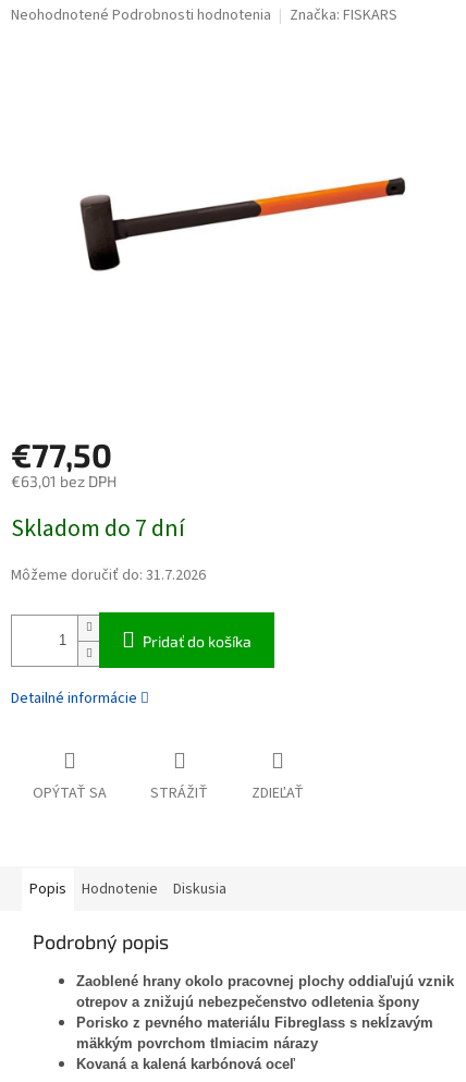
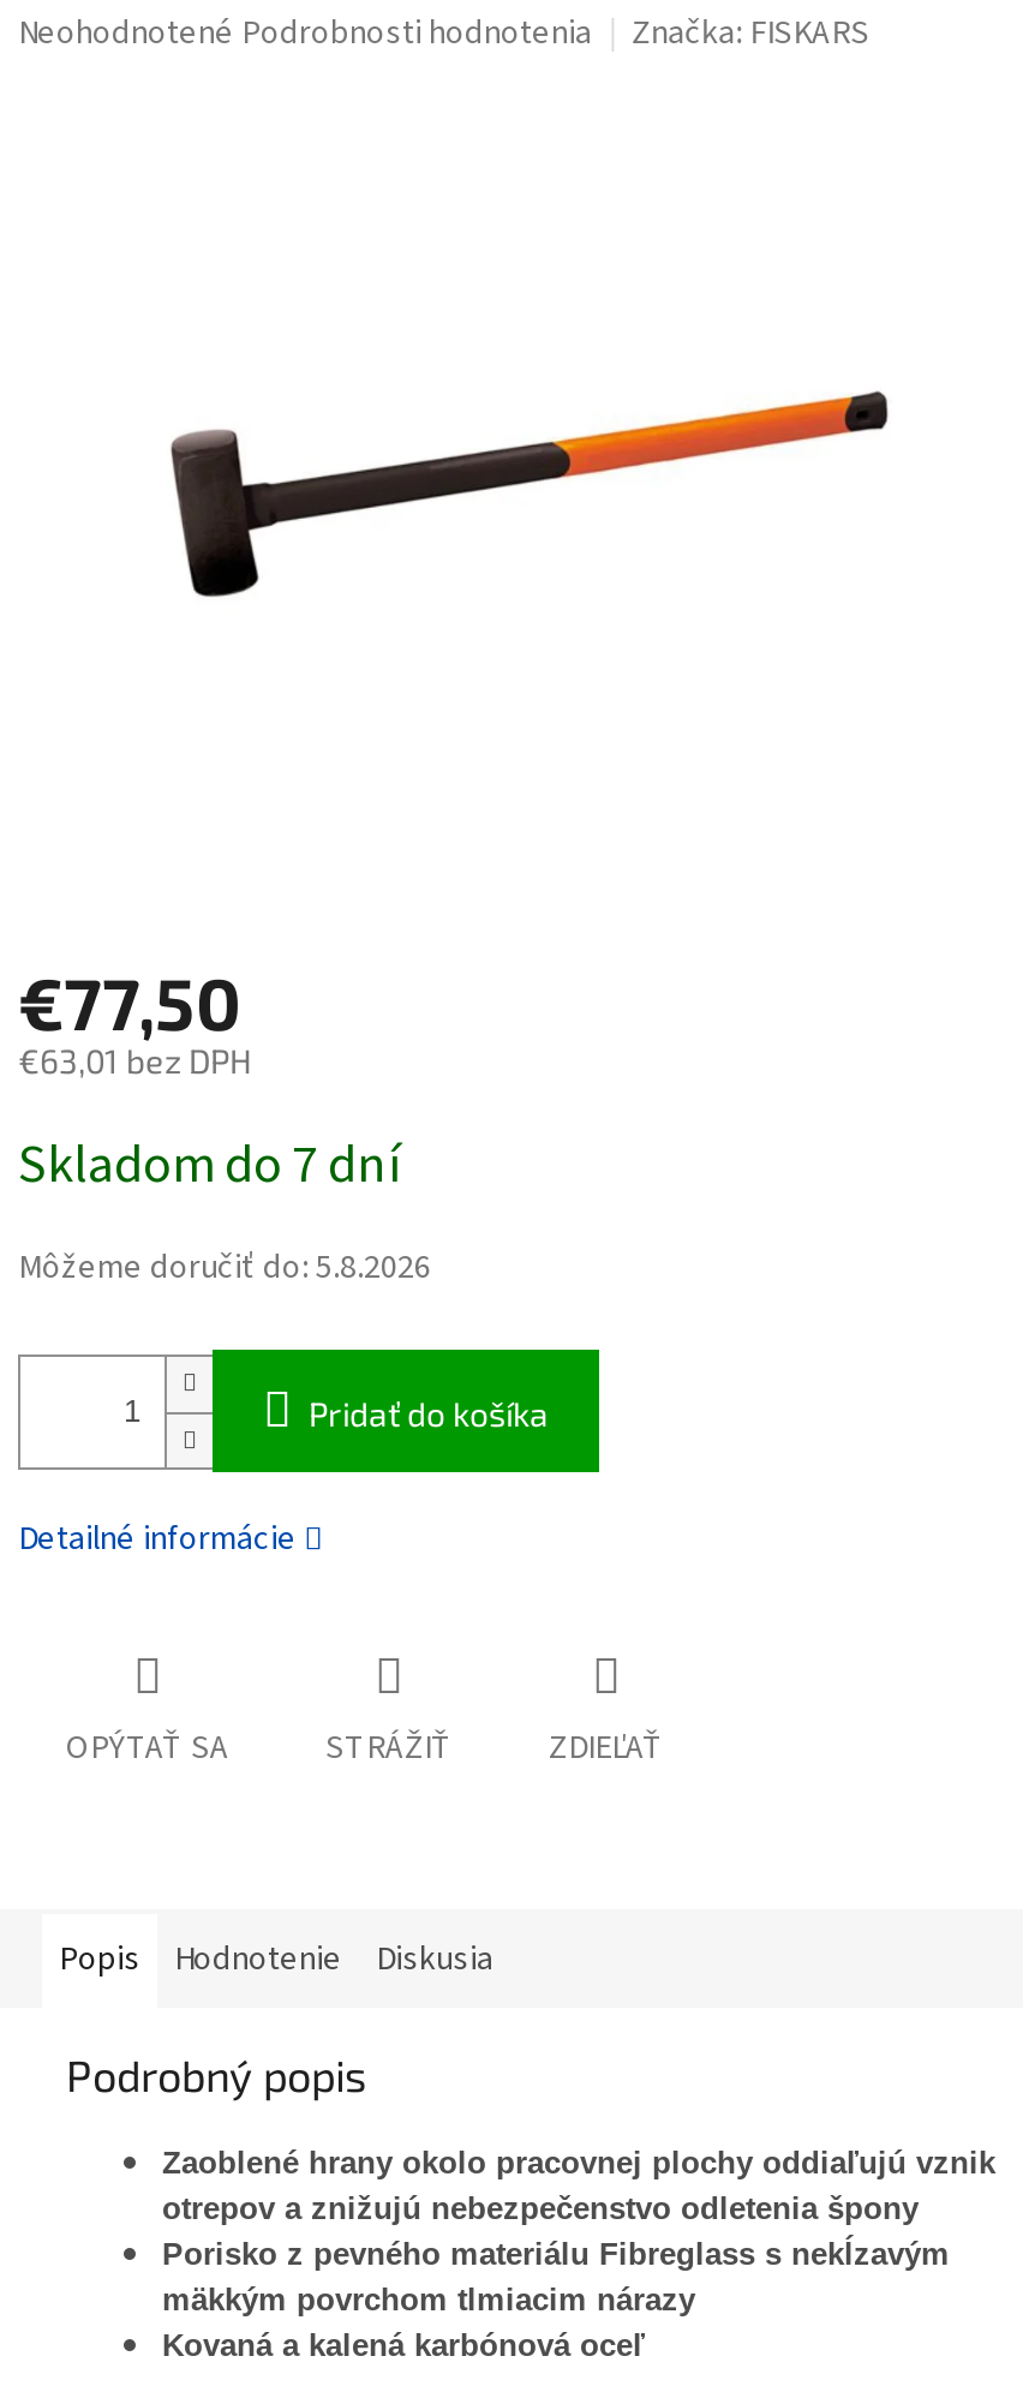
[11,565,206,587] Môžeme doručiť do: 31.7.2026 -> [18,1245,431,1293] Môžeme doručiť do: 5.8.2026

